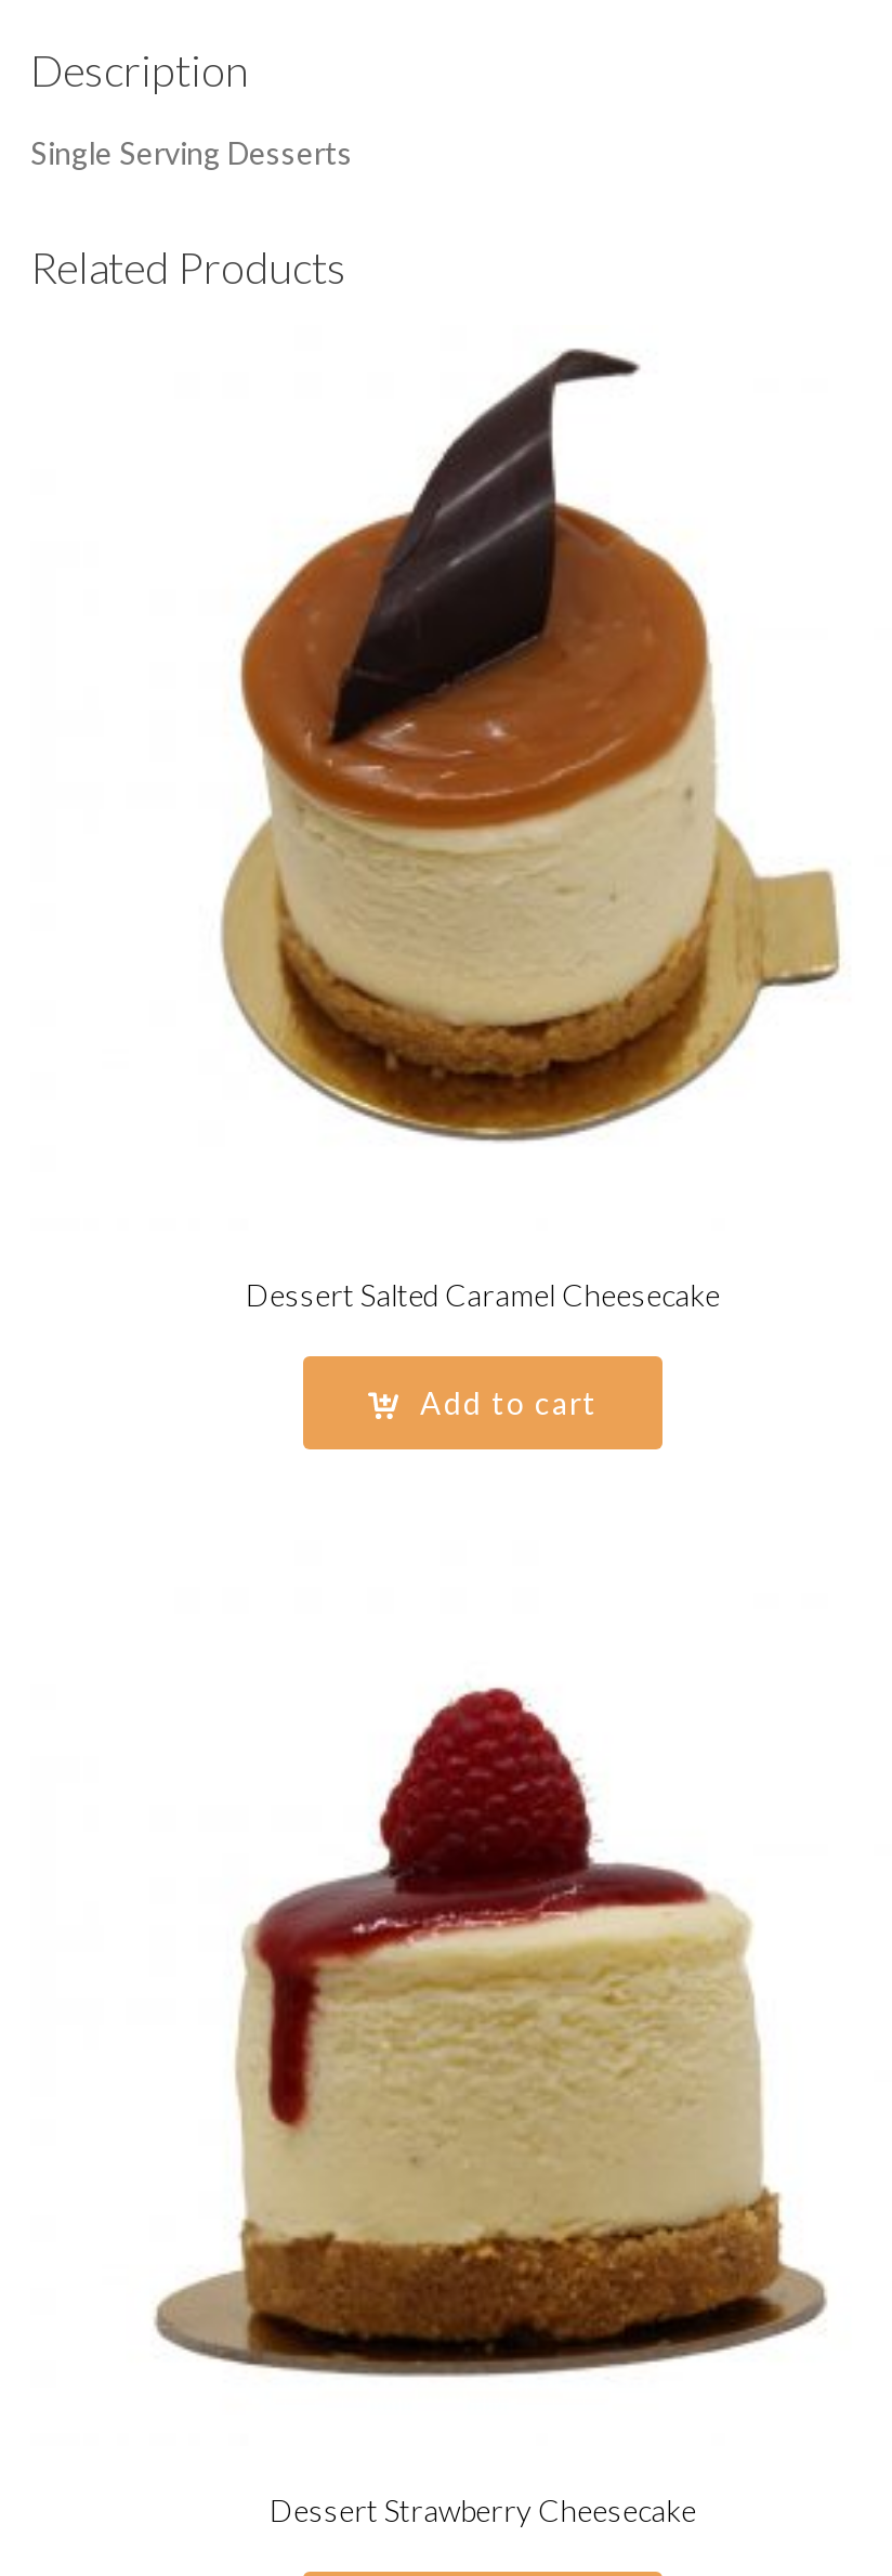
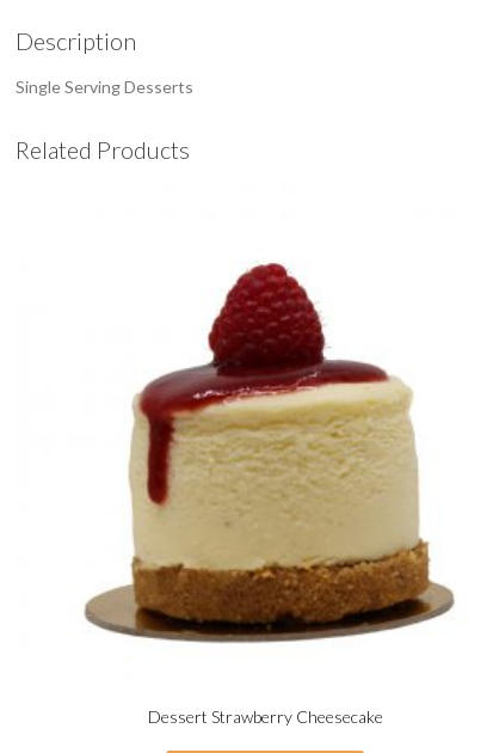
[221,347,842,1144] [image] -> none
[246,1277,720,1422] Dessert Salted Caramel Cheesecake | Add to cart -> none

